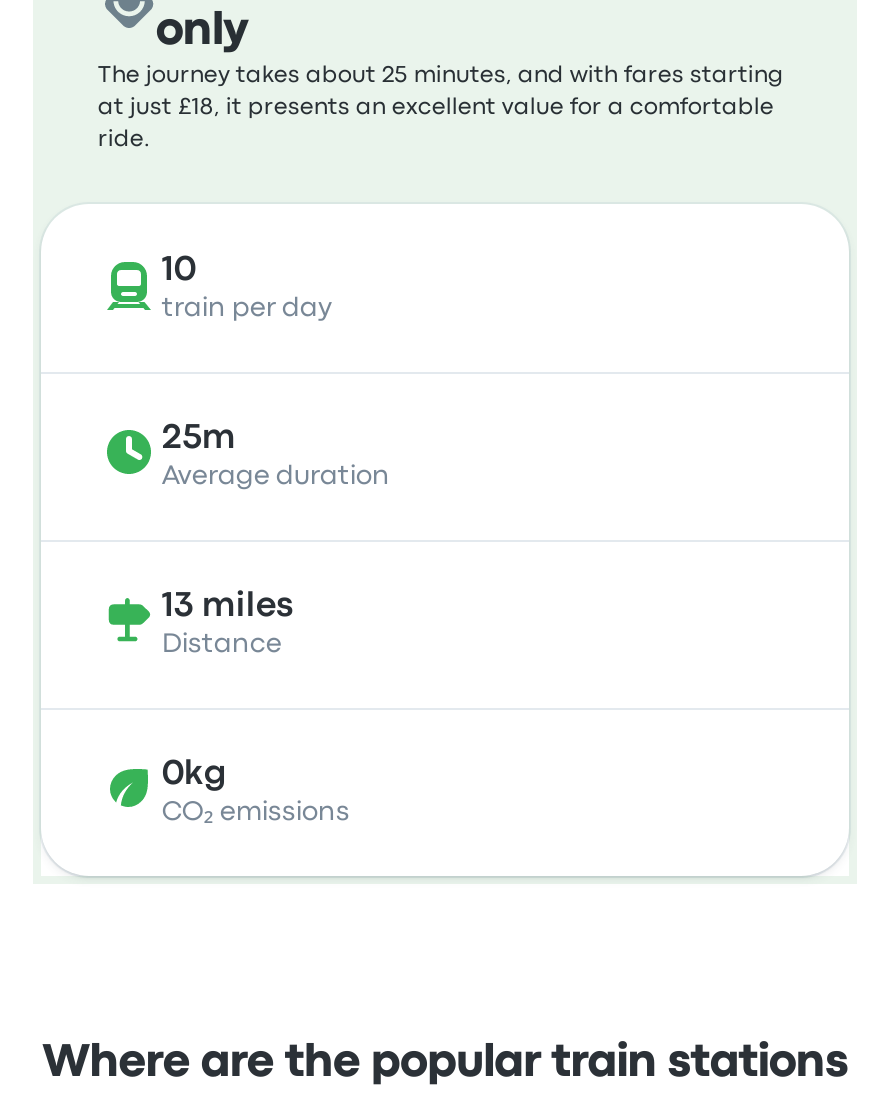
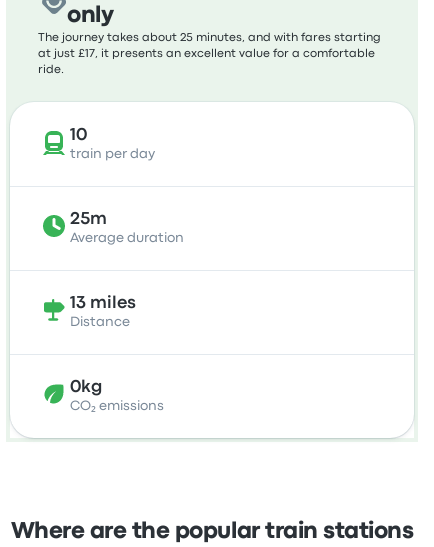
[98,98,774,118] at just £18, it presents an excellent value for a comfortable -> [38,49,375,59] at just £17, it presents an excellent value for a comfortable

